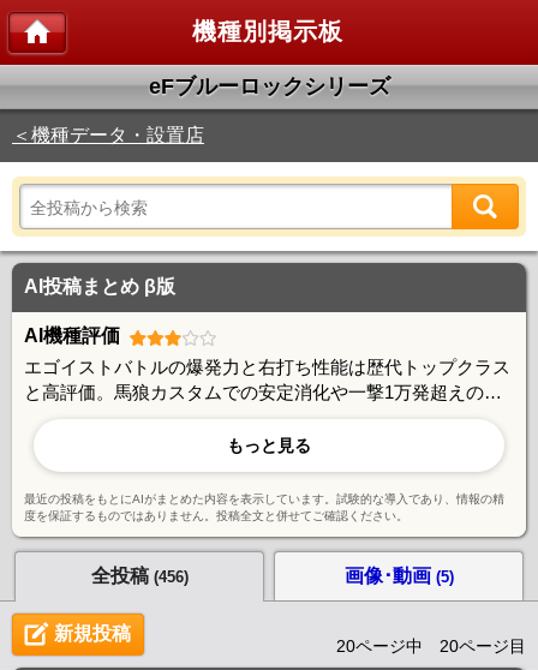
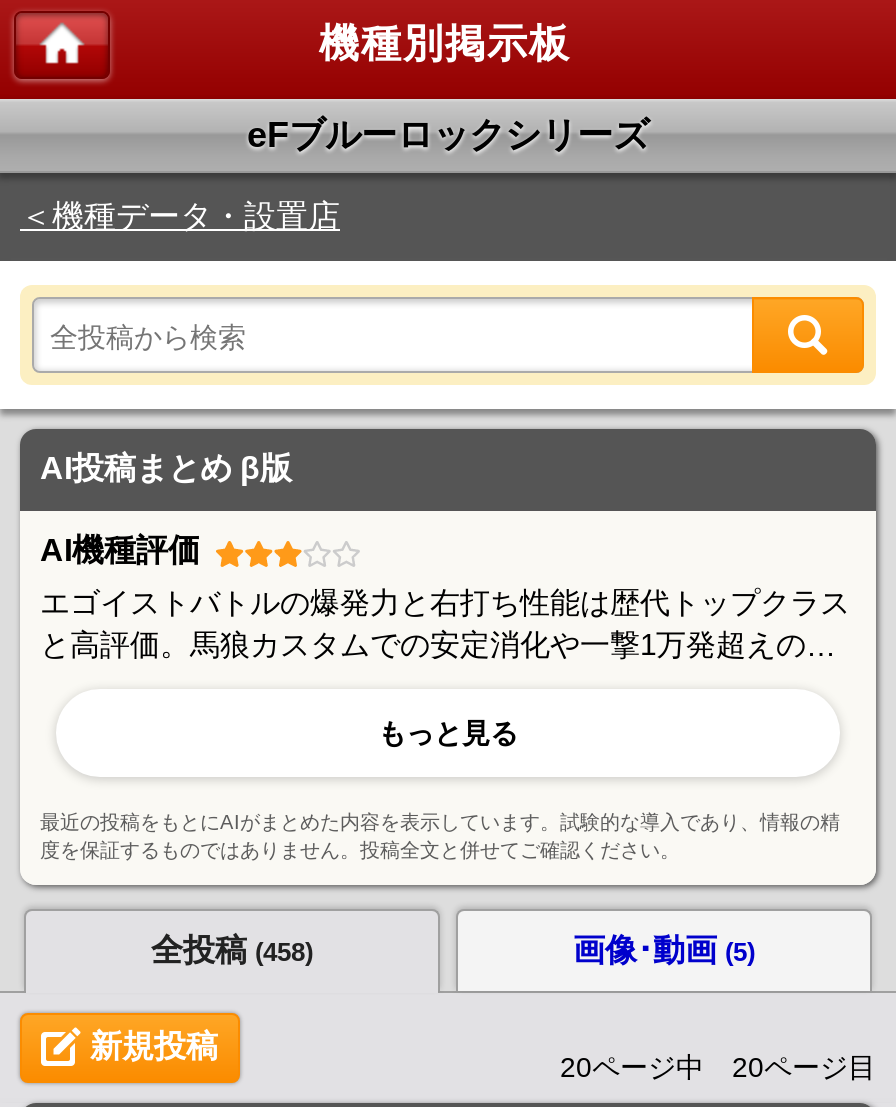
[91,566,188,586] 全投稿 (456) -> [151,934,313,968] 全投稿 (458)

